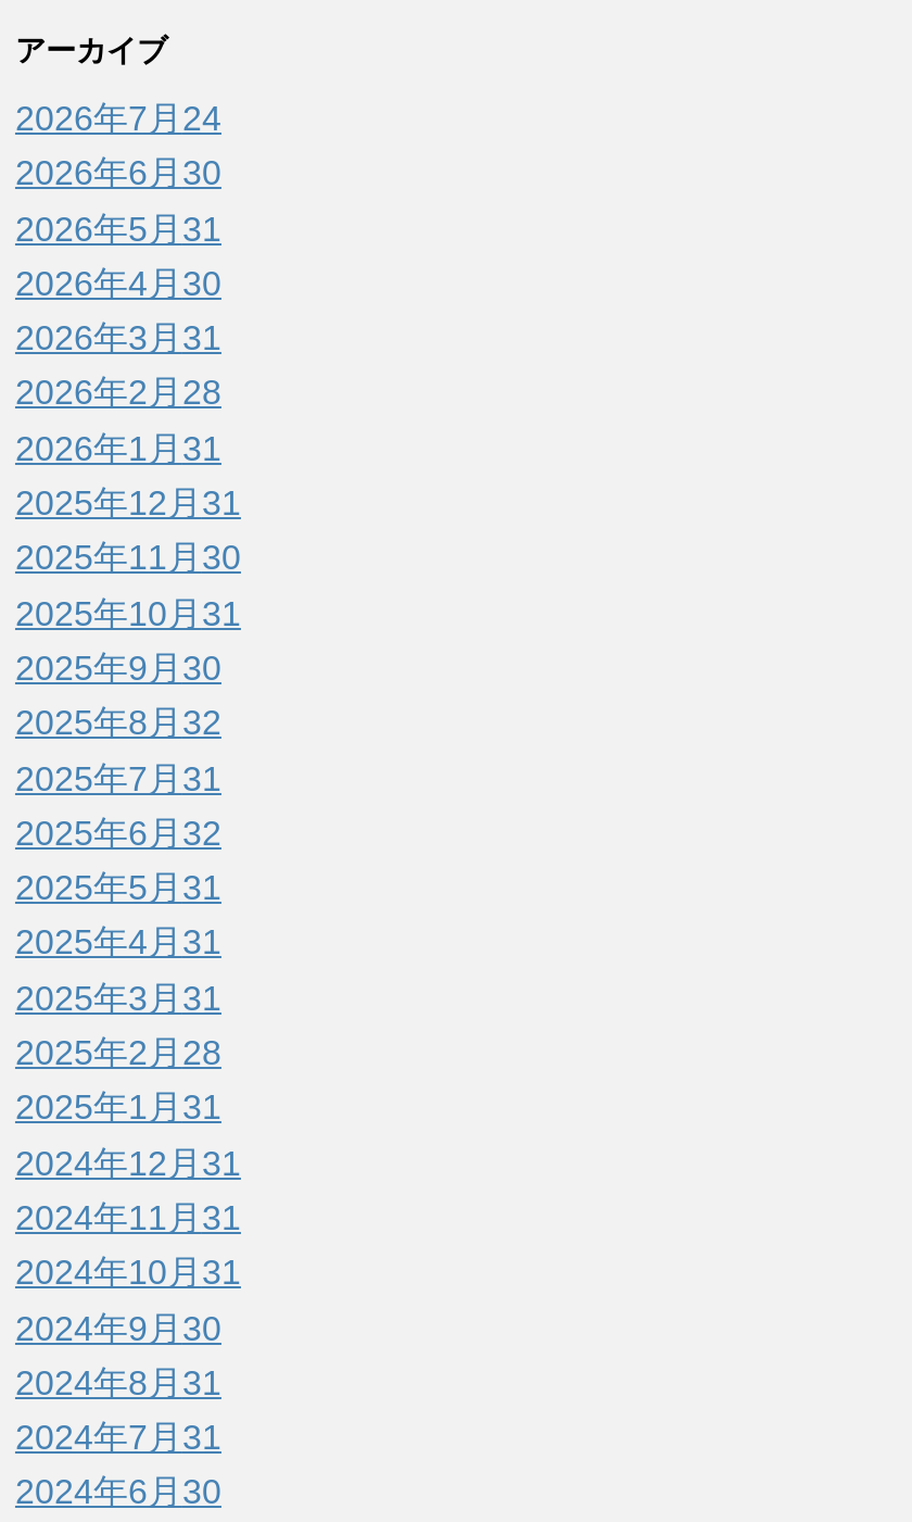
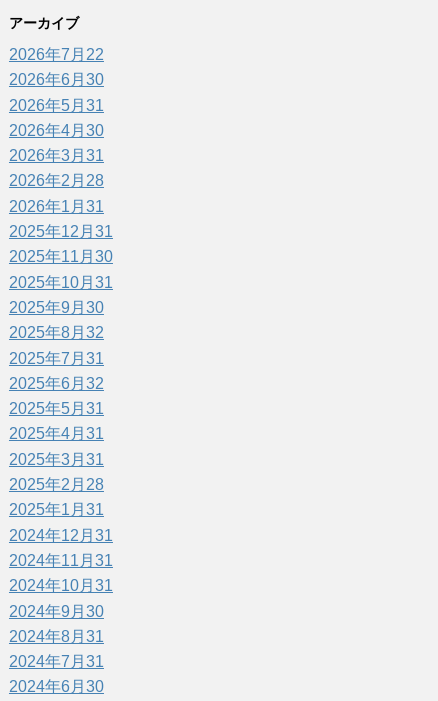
[15,100,221,137] 2026年7月24 -> [9,46,104,63] 2026年7月22

